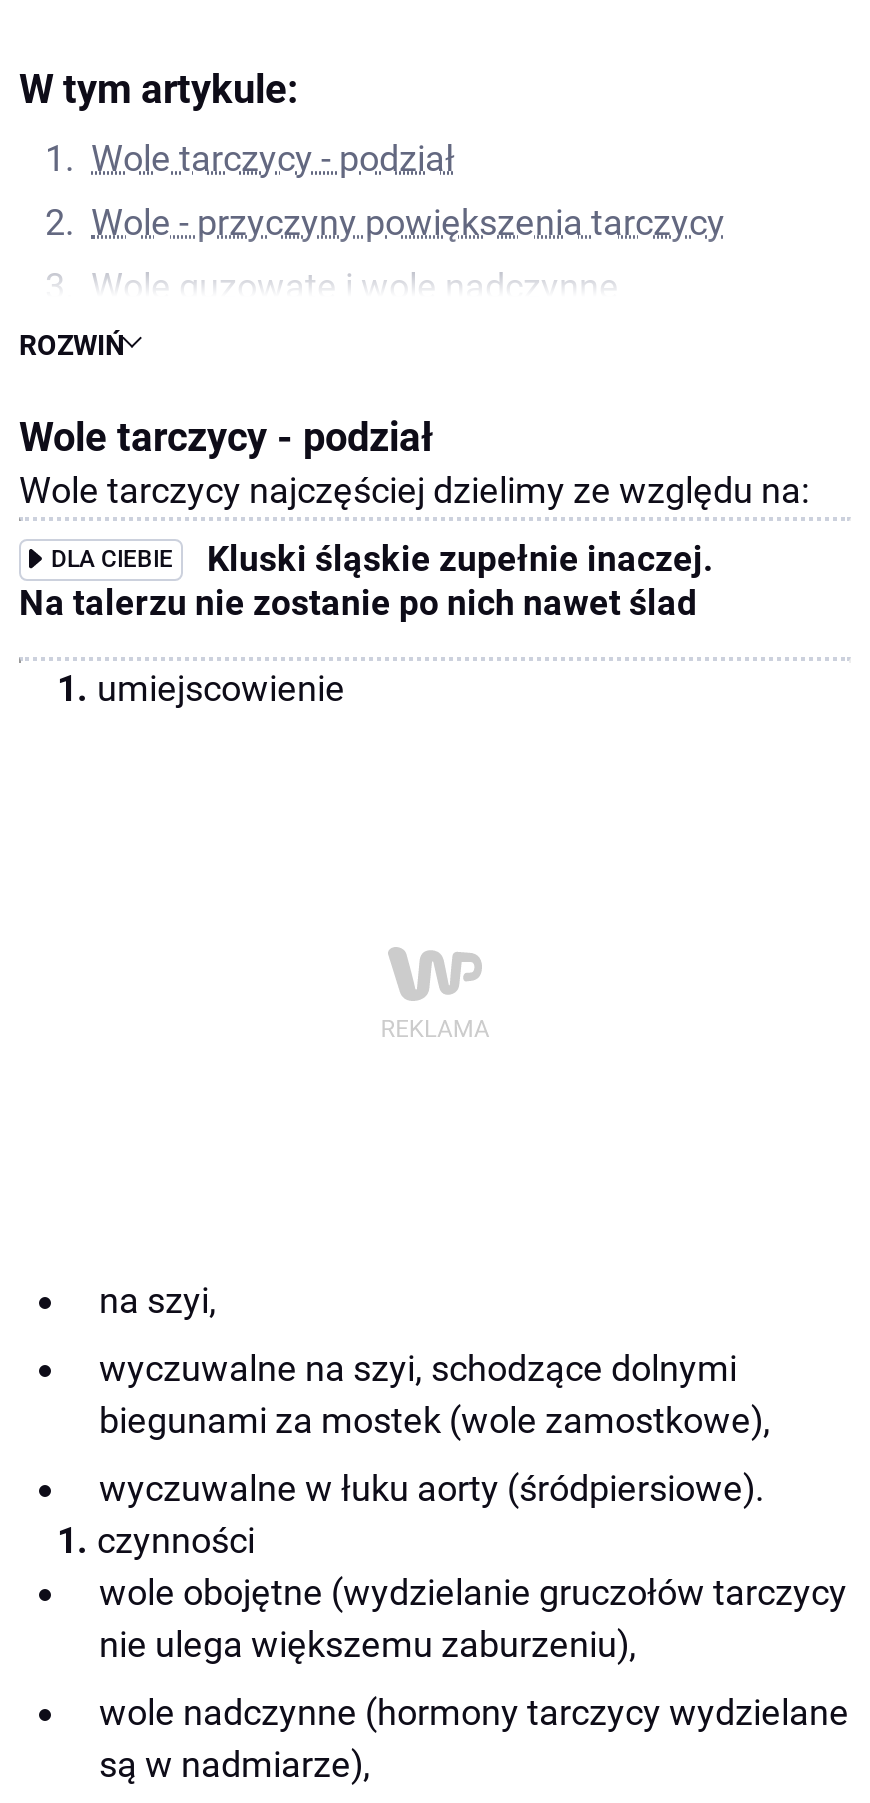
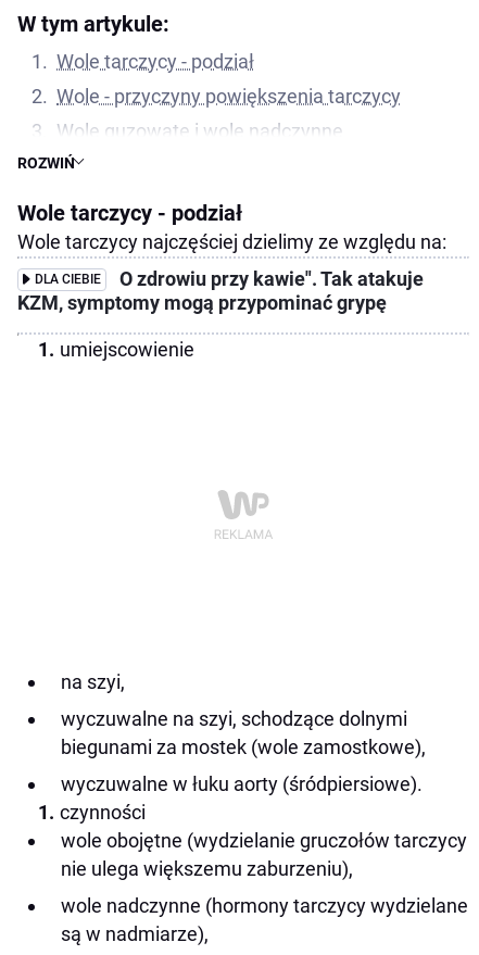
[19,539,713,623] Kluski śląskie zupełnie inaczej. | Na talerzu nie zostanie po nich nawet ślad -> [17,268,424,314] O zdrowiu przy kawie". Tak atakuje | KZM, symptomy mogą przypominać grypę

